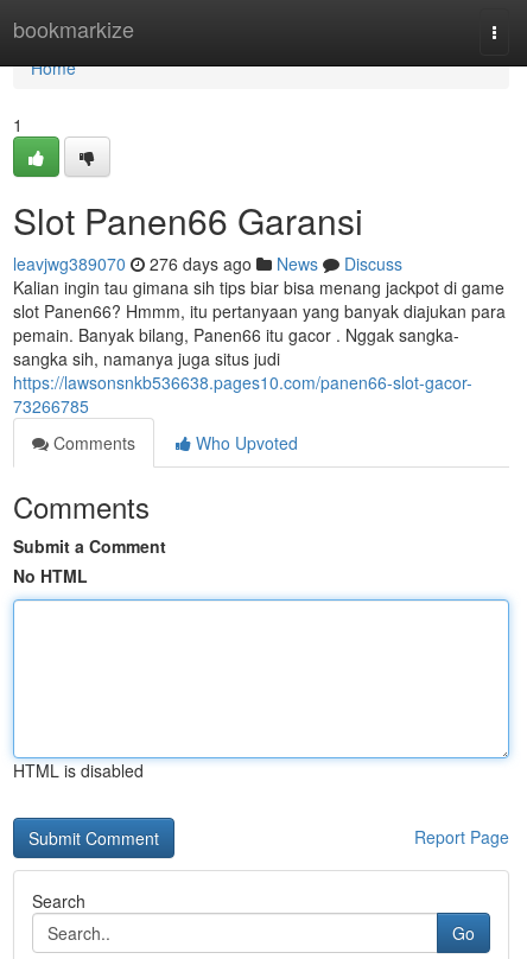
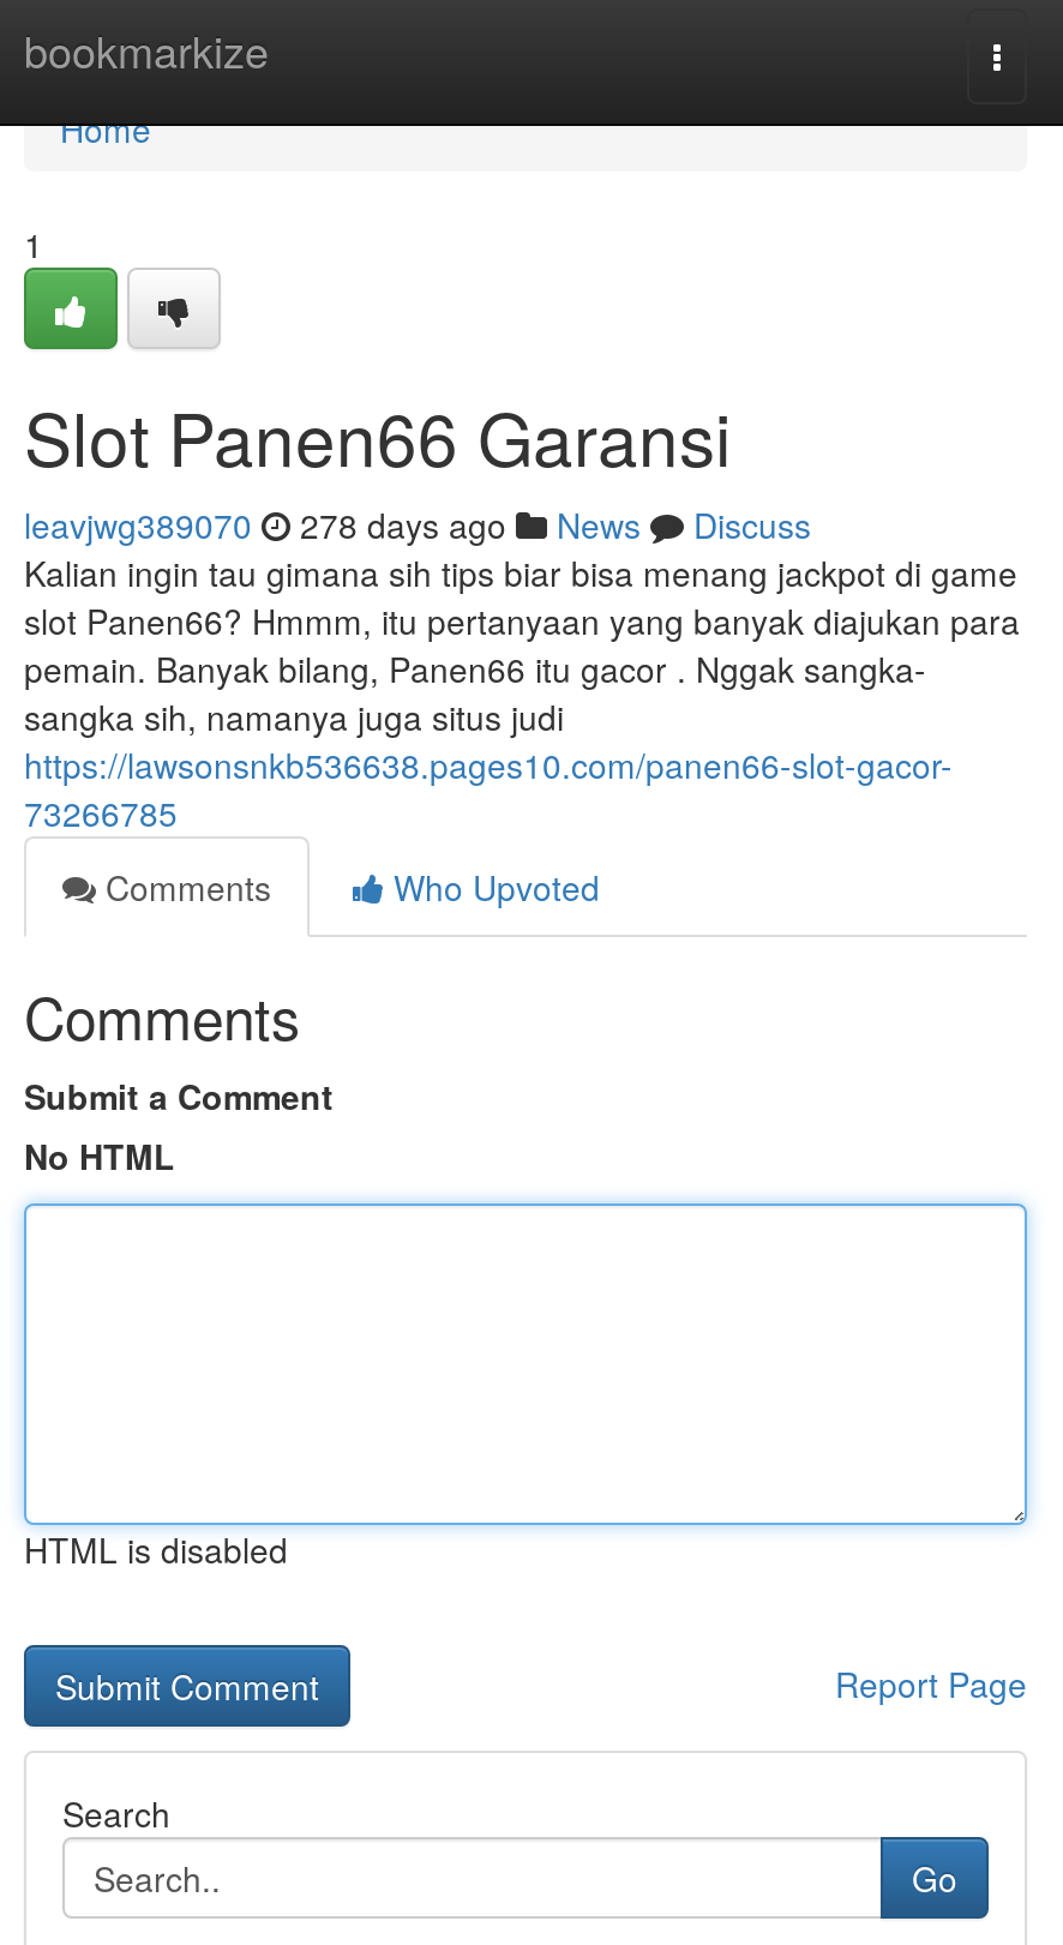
[13,252,402,275] leavjwg389070 276 days ago News Discuss -> [24,500,811,548] leavjwg389070 278 days ago News Discuss

